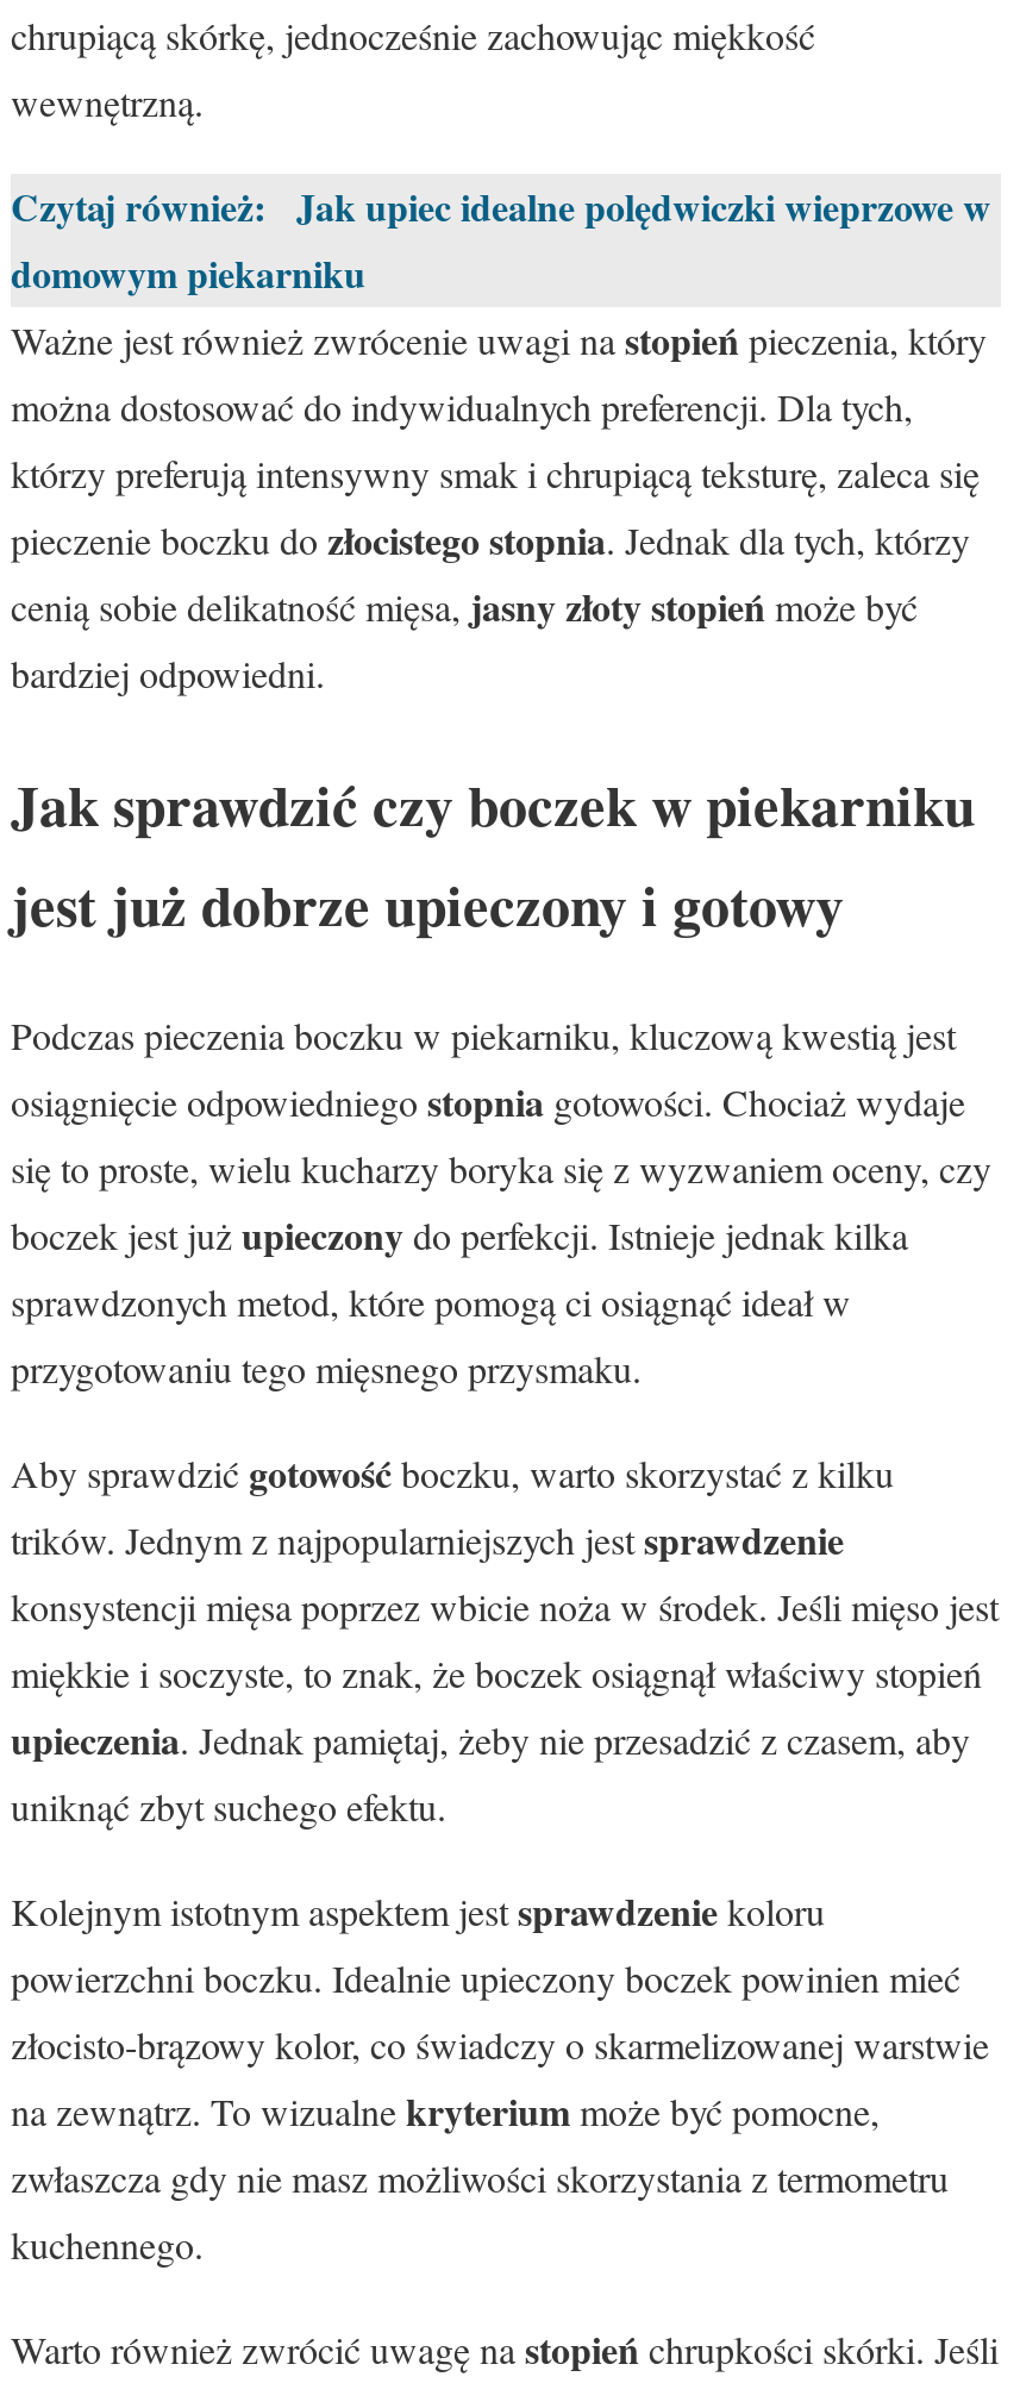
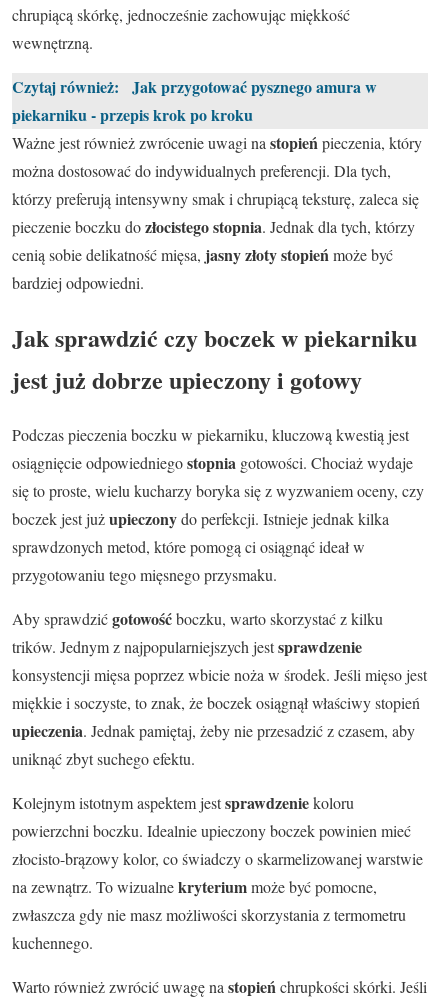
[11,178,991,299] Czytaj również: Jak upiec idealne polędwiczki wieprzowe w | domowym piekarniku -> [12,75,377,126] Czytaj również: Jak przygotować pysznego amura w | piekarniku - przepis krok po kroku

